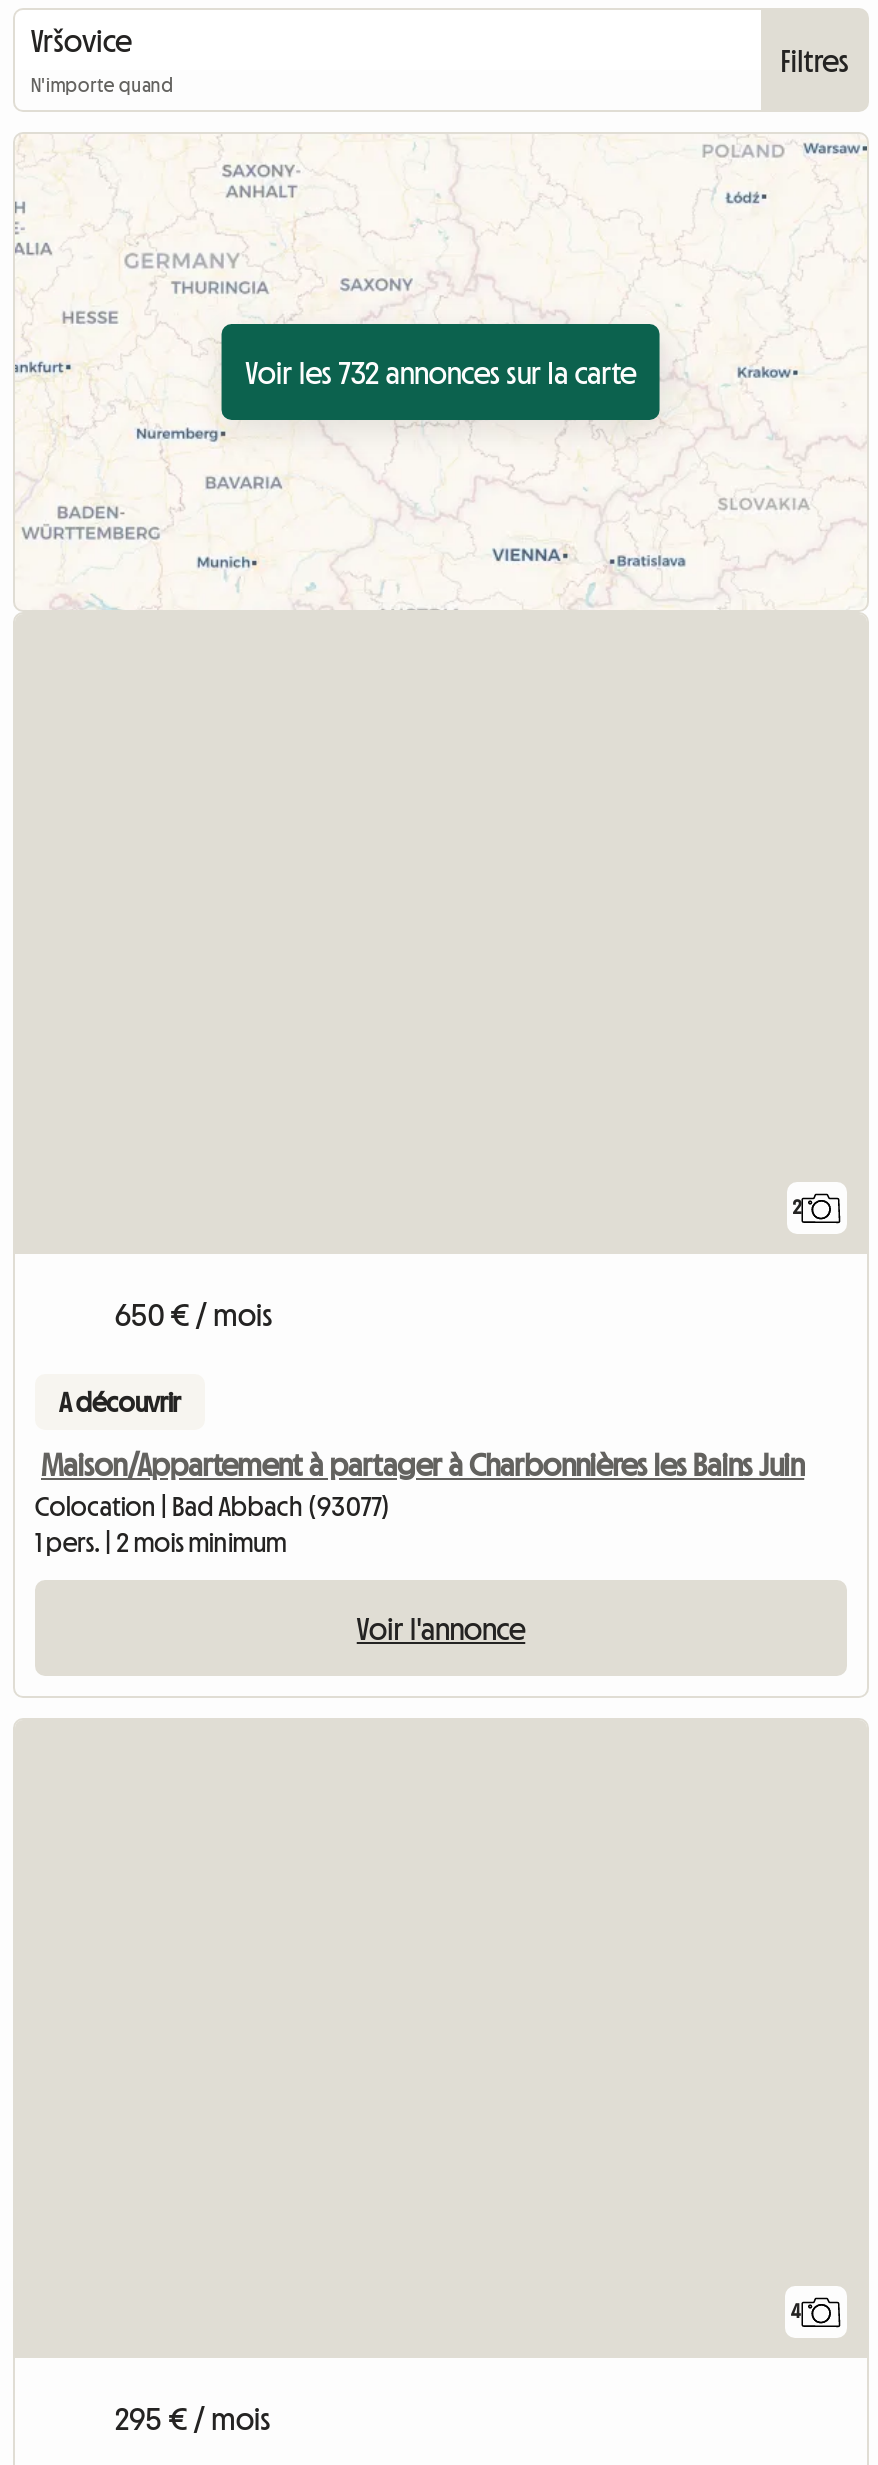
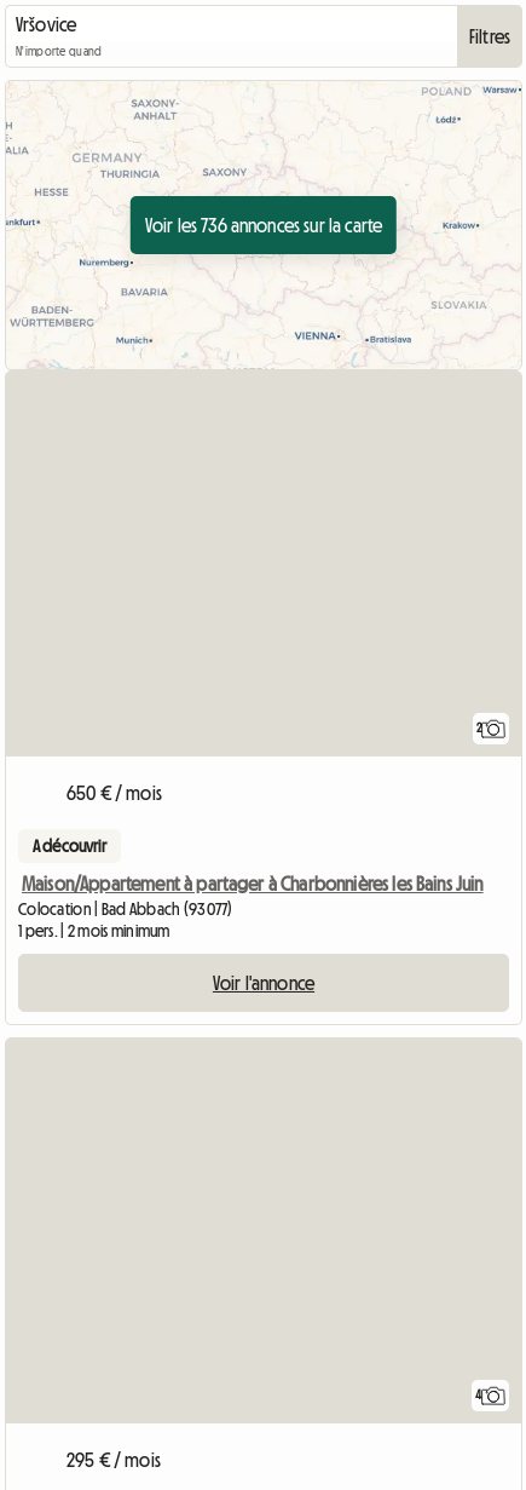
[246,356,636,388] Voir les 732 annonces sur la carte -> [145,215,382,235] Voir les 736 annonces sur la carte

